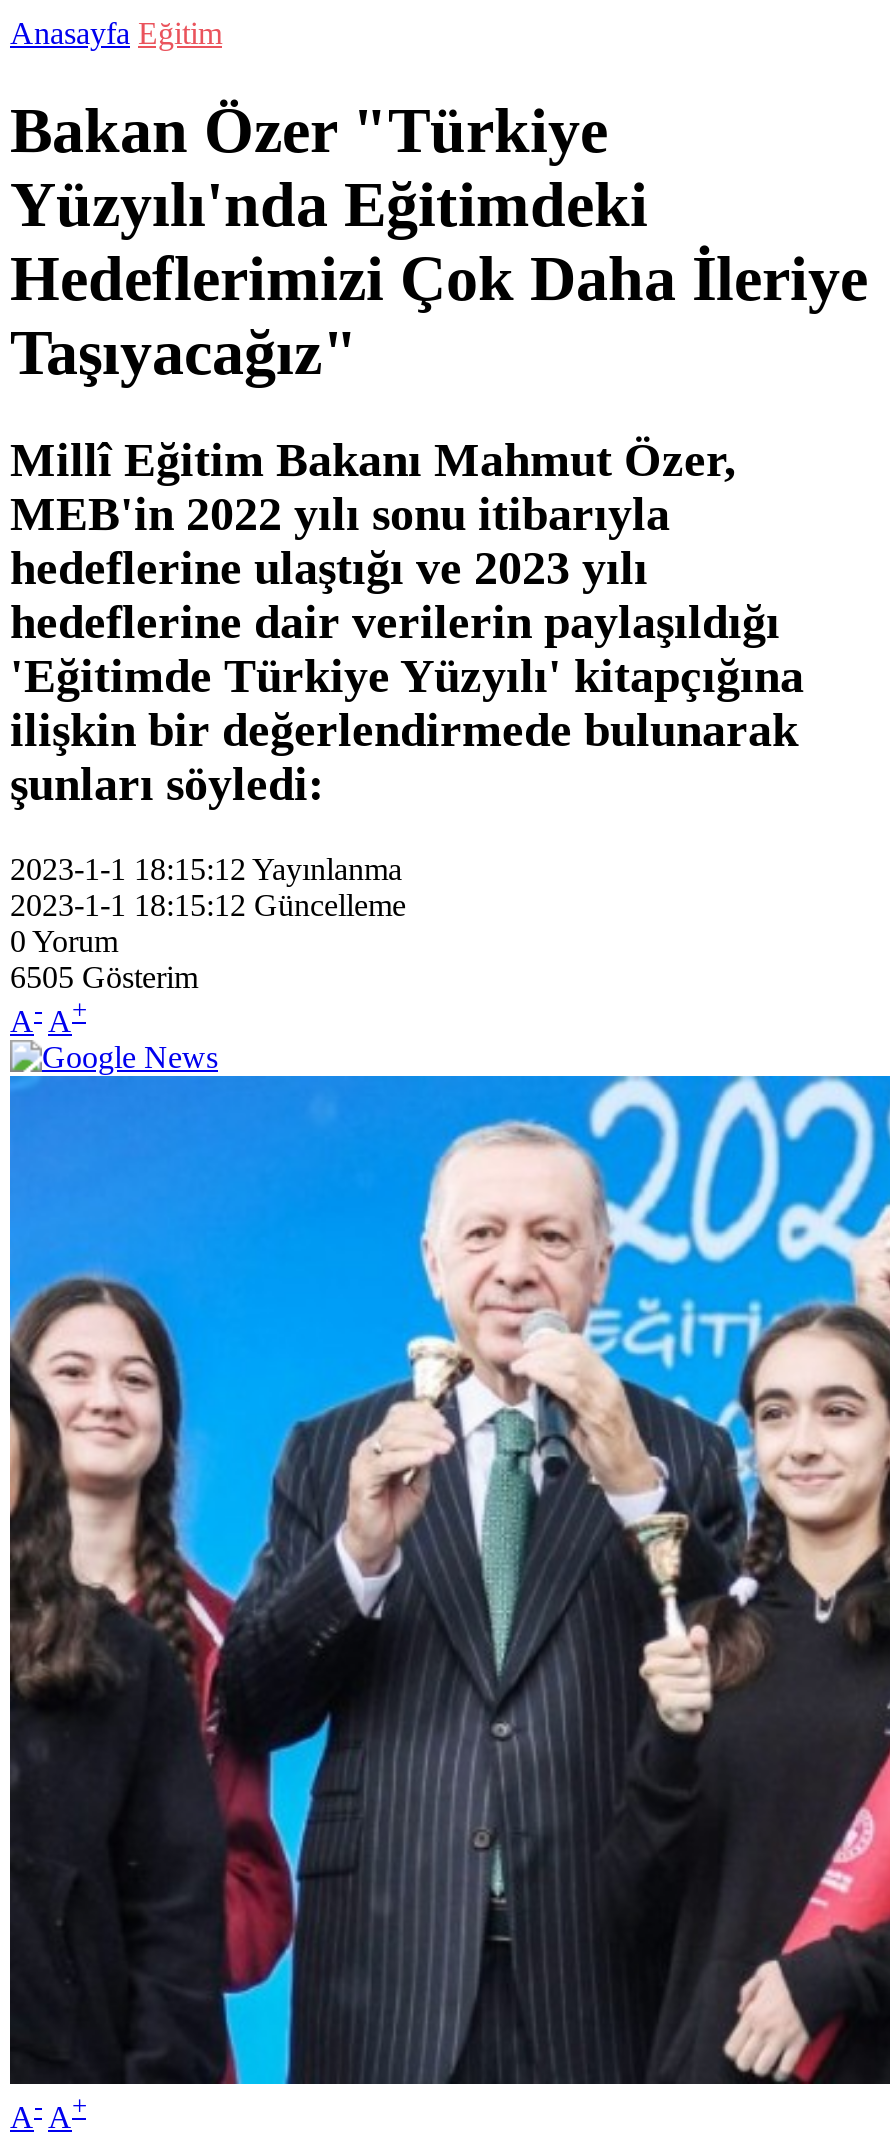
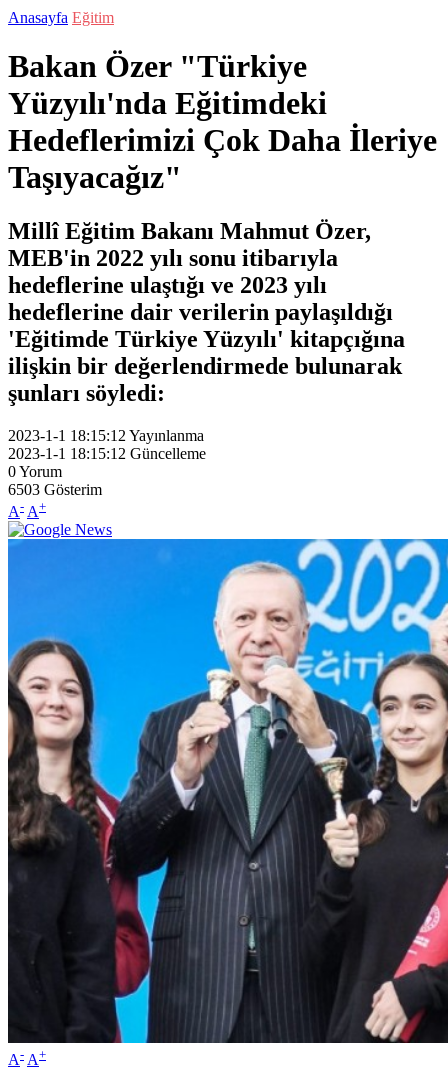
[10,960,198,994] 6505 Gösterim -> [8,481,102,498] 6503 Gösterim

